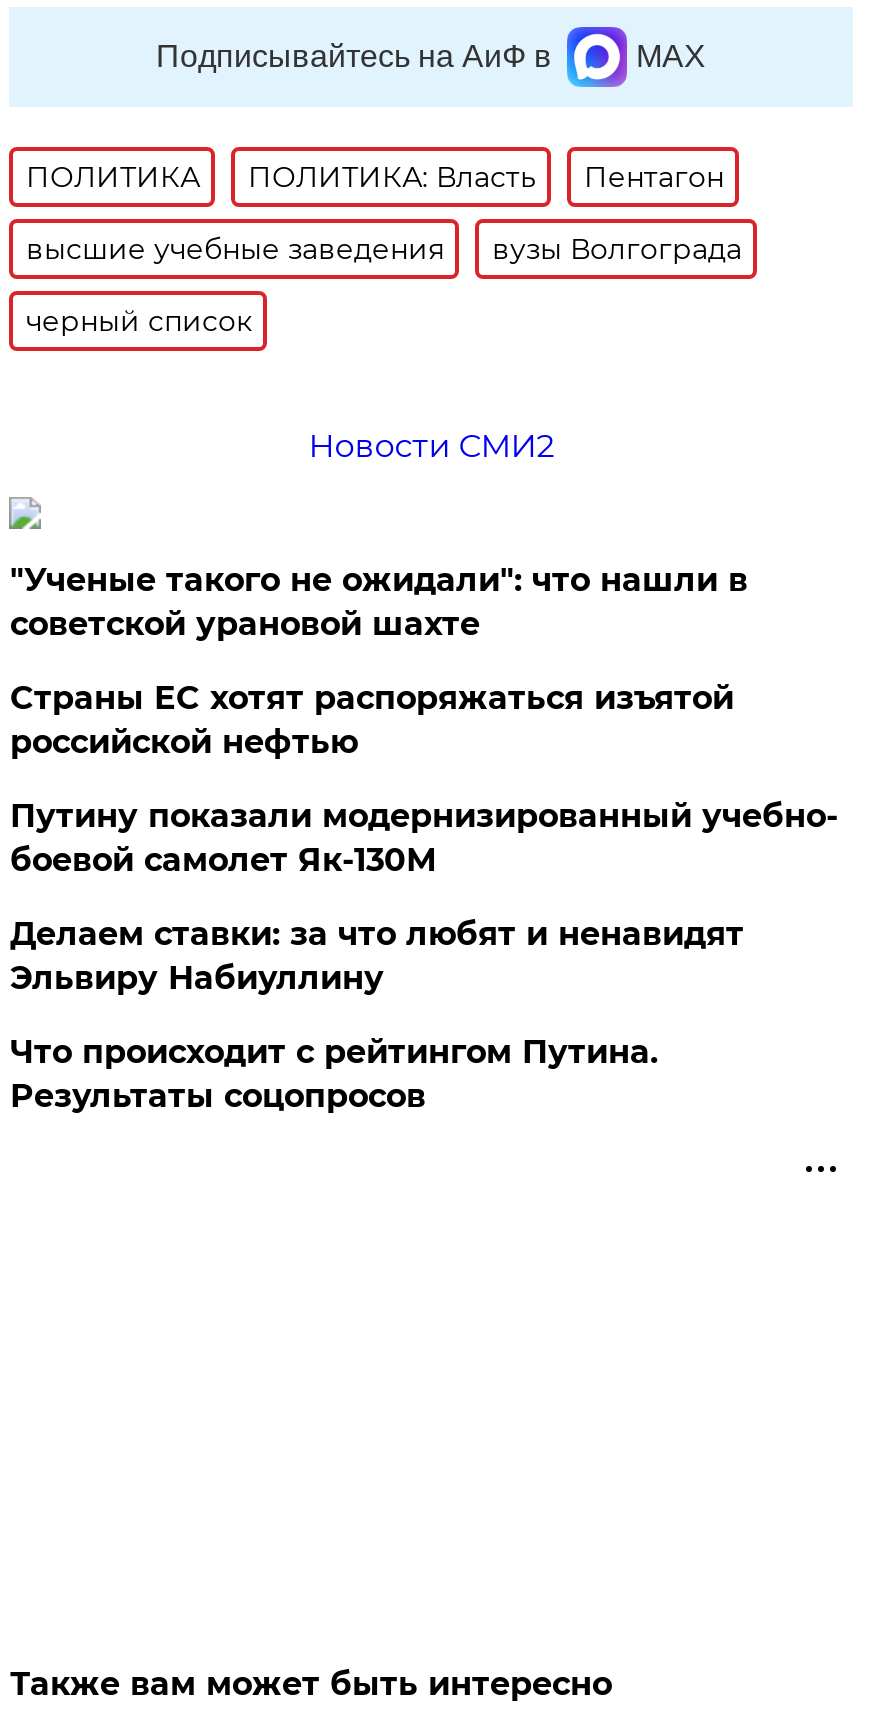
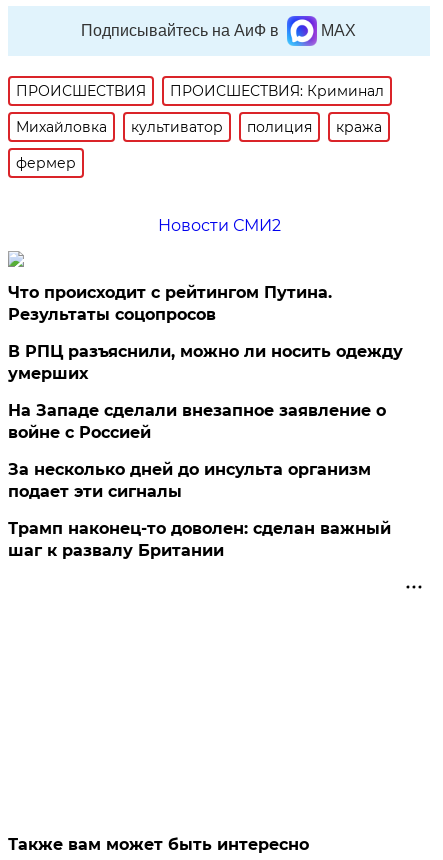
[26,159,724,195] ПОЛИТИКА | ПОЛИТИКА: Власть | Пентагон -> [16,82,384,100] ПРОИСШЕСТВИЯ | ПРОИСШЕСТВИЯ: Криминал
[26,231,742,267] высшие учебные заведения | вузы Волгограда -> [16,118,382,136] Михайловка | культиватор | полиция | кража
[26,303,252,339] черный список -> [16,154,76,172] фермер
[10,561,838,997] "Ученые такого не ожидали": что нашли в | советской урановой шахте | Страны ЕС хотят распоряжаться изъятой | российской нефтью | Путину показали модернизированный учебно- | боевой самолет Як-130М | Делаем ставки: за что любят и ненавидят | Эльвиру Набиуллину -> none
moved [10,1033,658,1115] -> [8,283,332,324]: Что происходит с рейтингом Путина. | Результаты соцопросов
none -> [8,342,403,560] В РПЦ разъяснили, можно ли носить одежду | умерших | На Западе сделали внезапное заявление о | войне с Россией | За несколько дней до инсульта организм | подает эти сигналы | Трамп наконец-то доволен: сделан важный | шаг к развалу Британии

